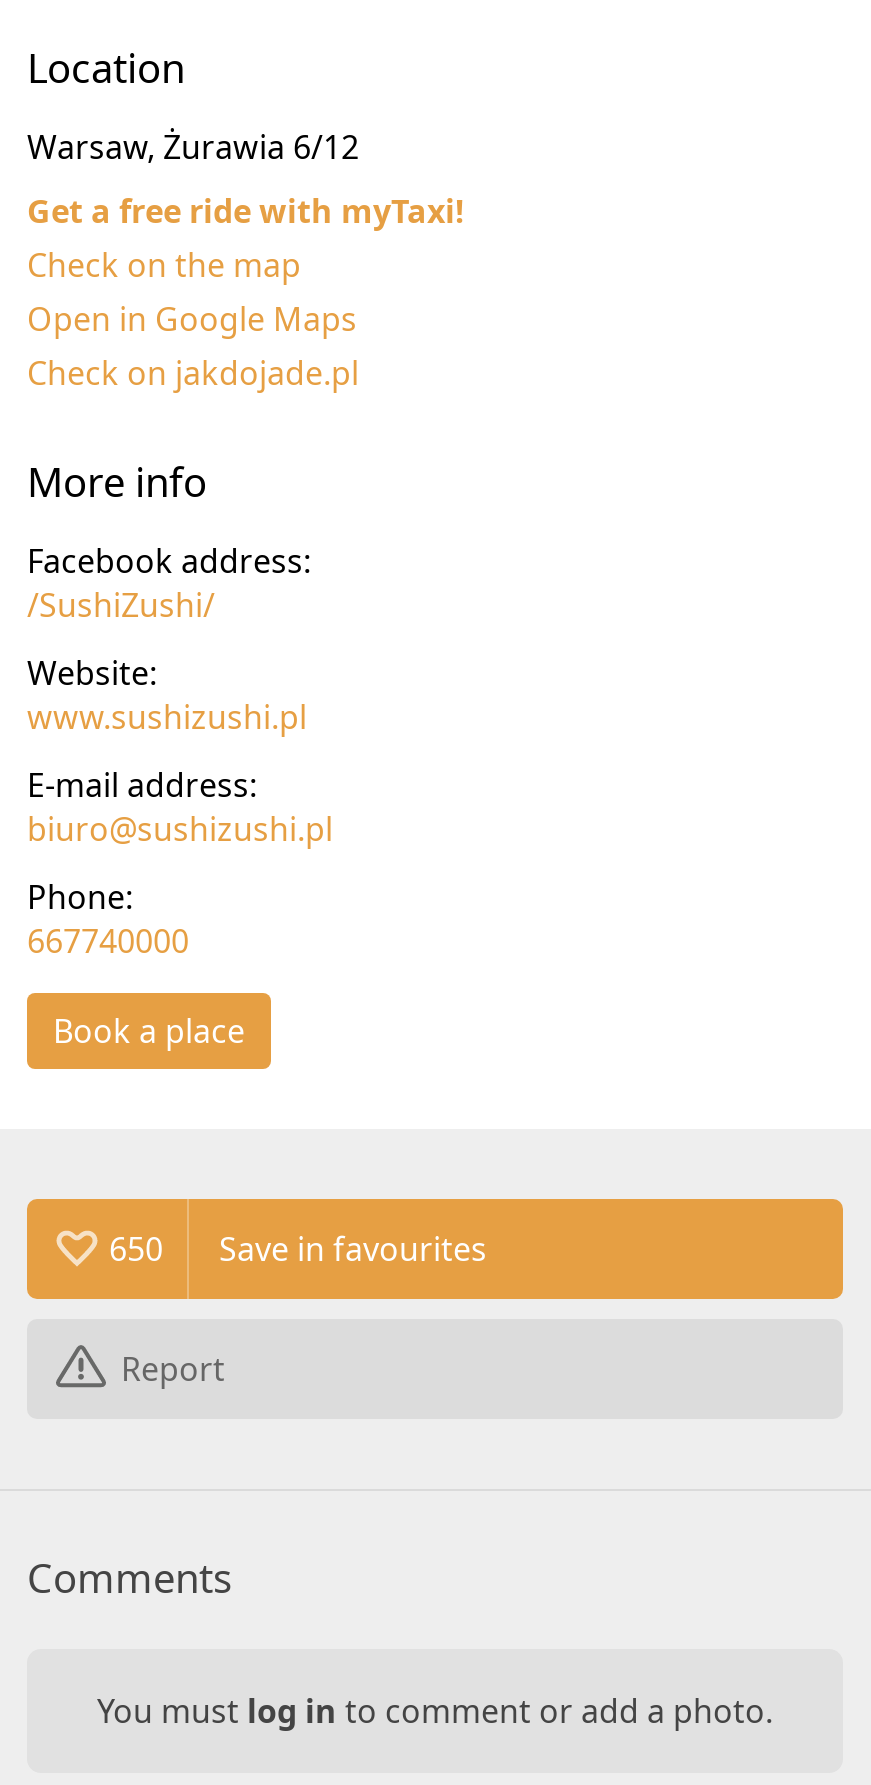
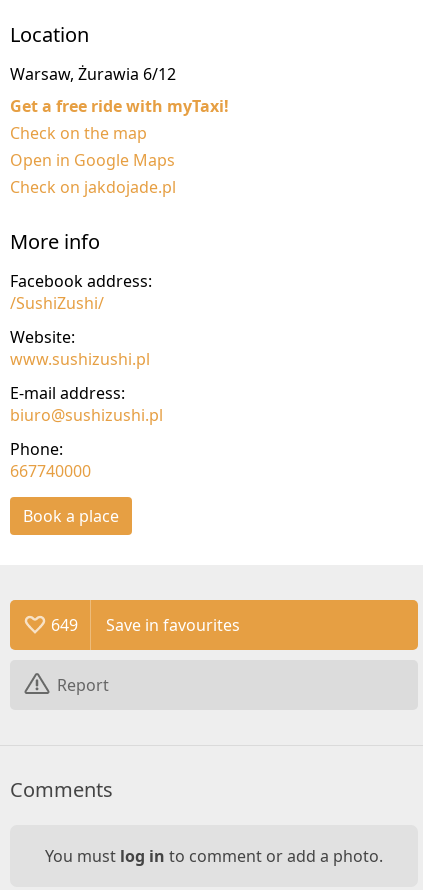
[109,1226,163,1270] 650 -> [51,614,78,636] 649

